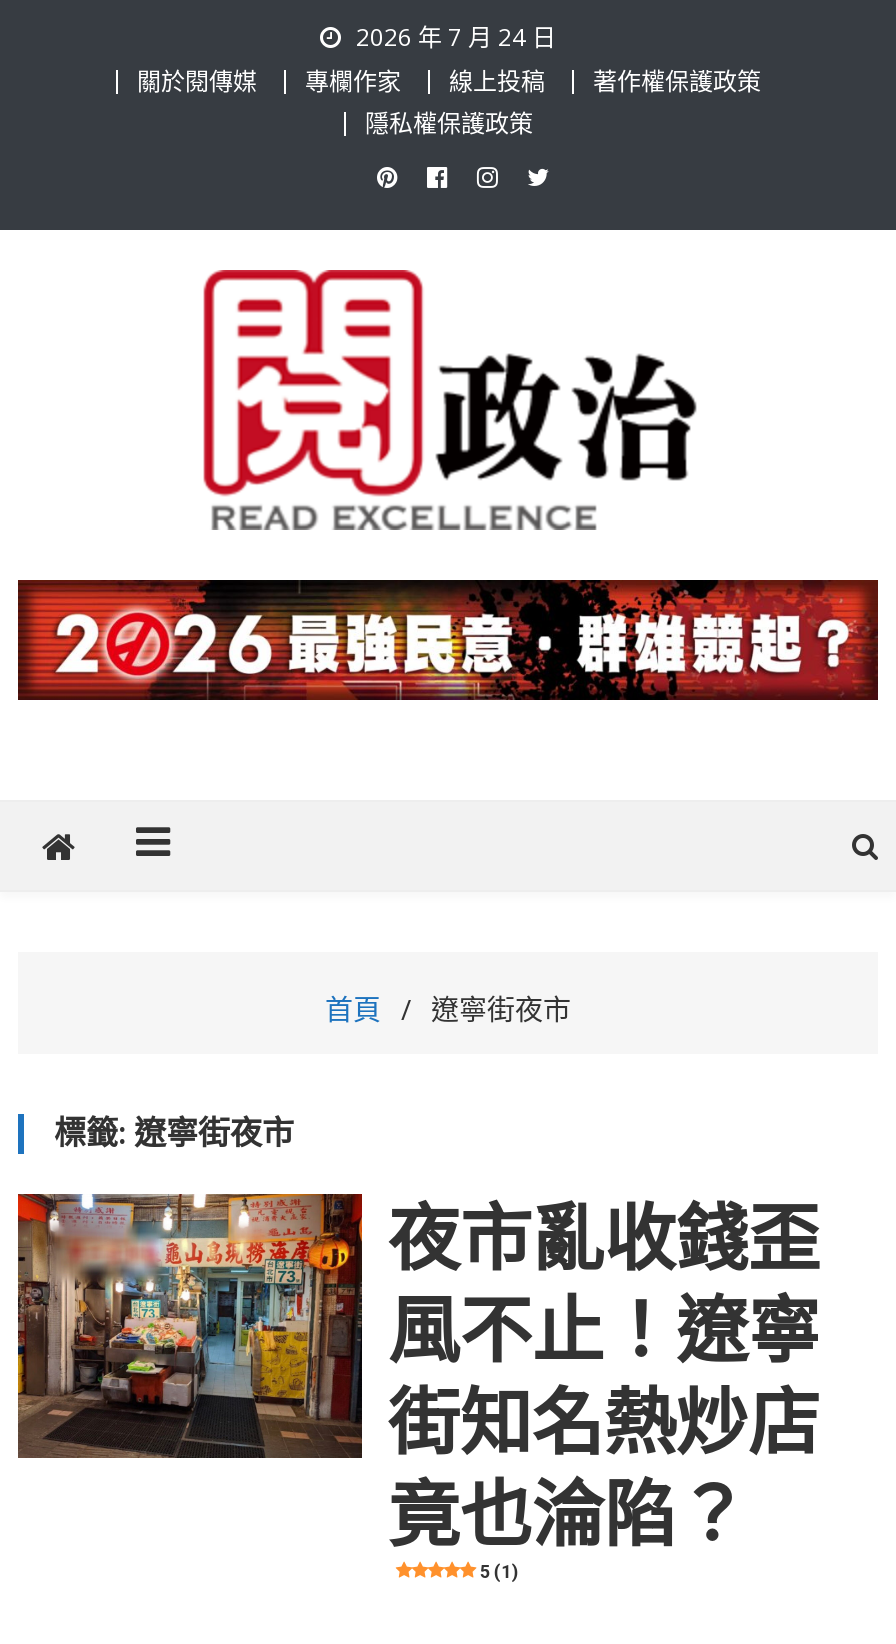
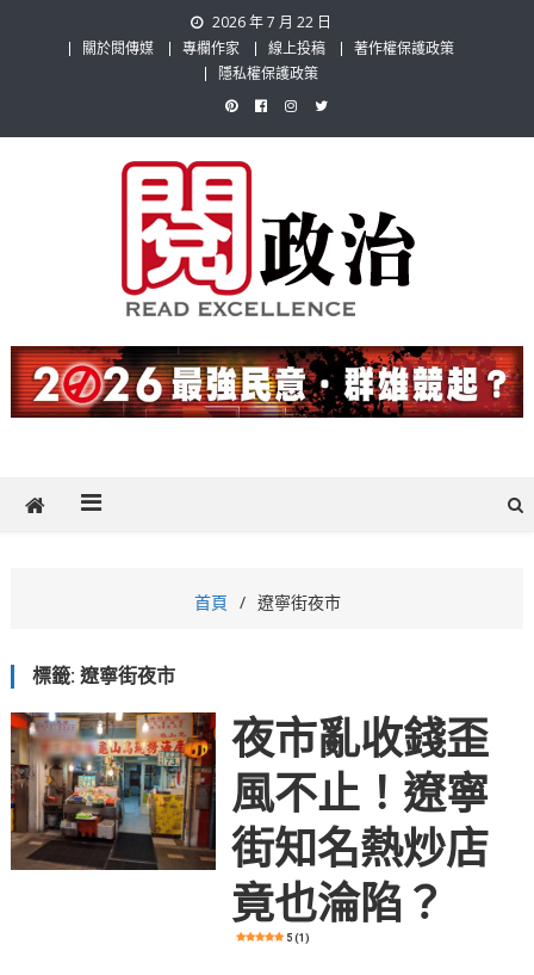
[356,20,556,54] 2026 年 7 月 24 日 -> [212,12,331,32] 2026 年 7 月 22 日

